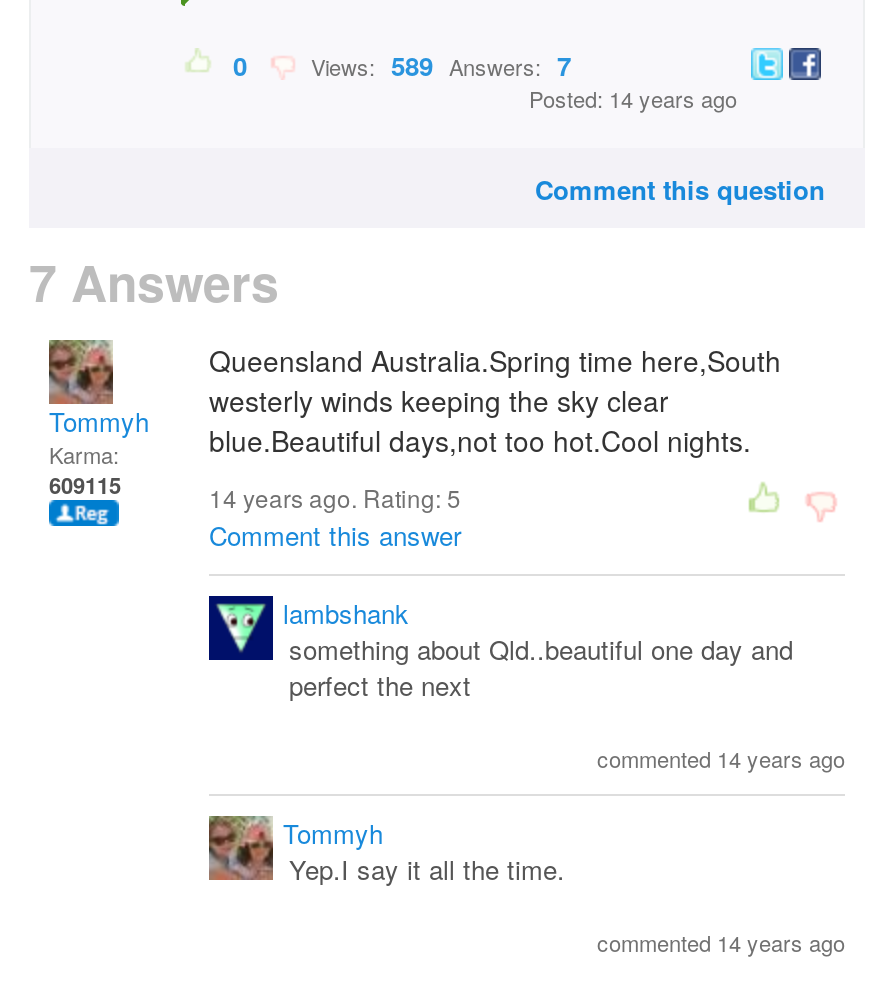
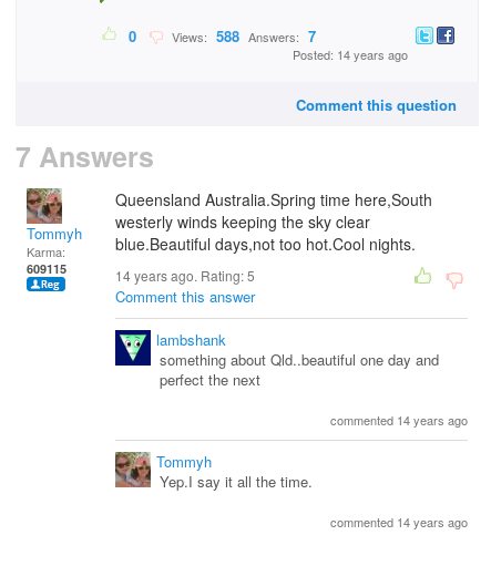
[299,46,571,84] Views: 589 Answers: 7 -> [165,26,316,47] Views: 588 Answers: 7

